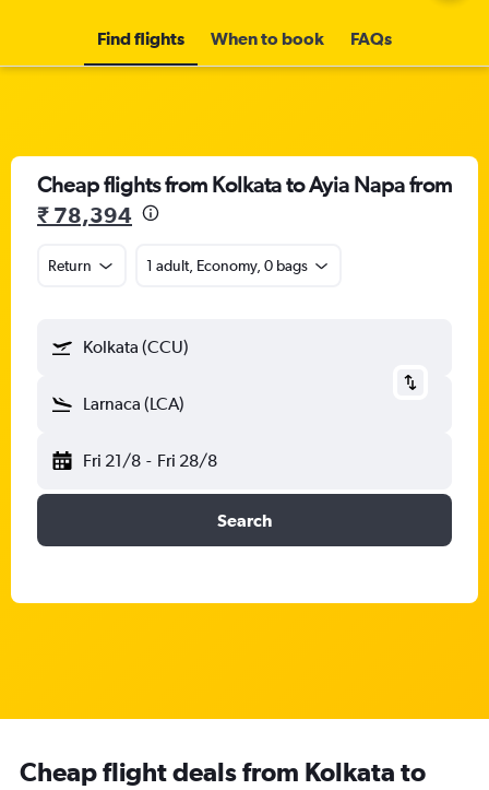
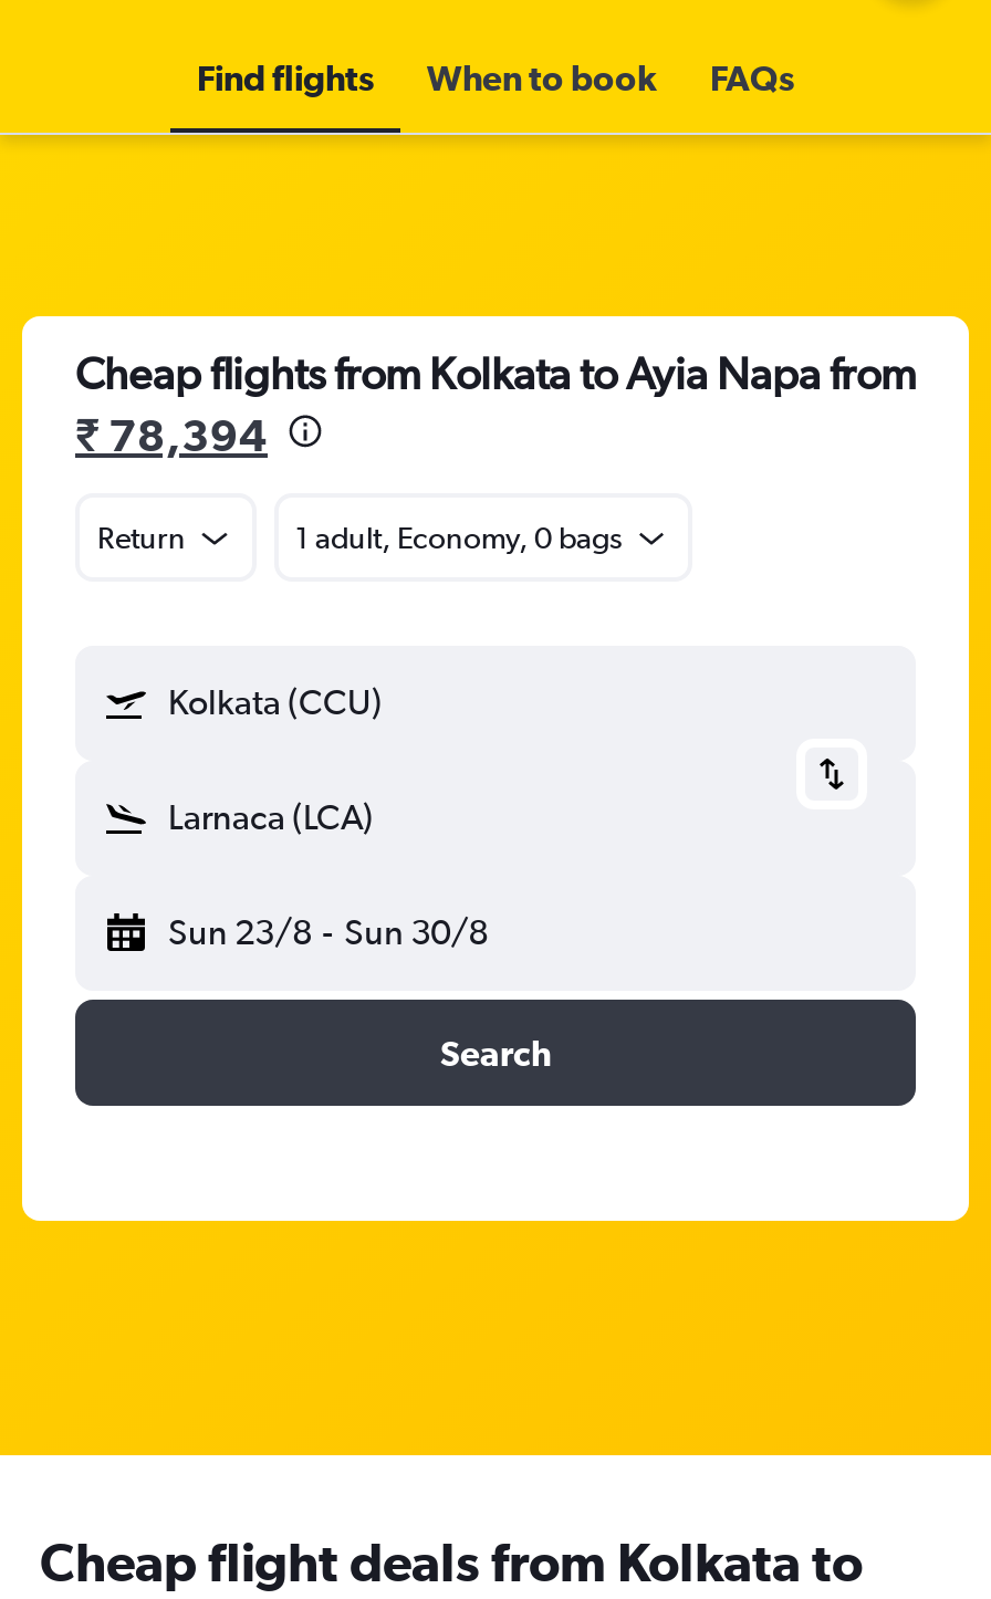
[83,450,217,471] Fri 21/8 - Fri 28/8 -> [168,911,488,953] Sun 23/8 - Sun 30/8

